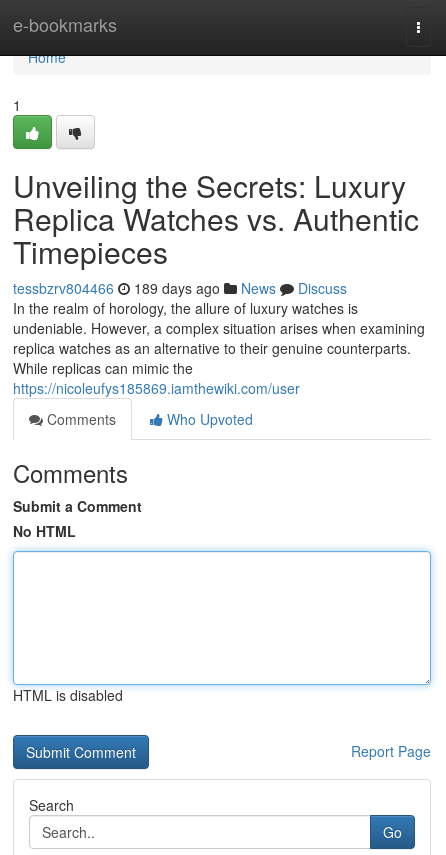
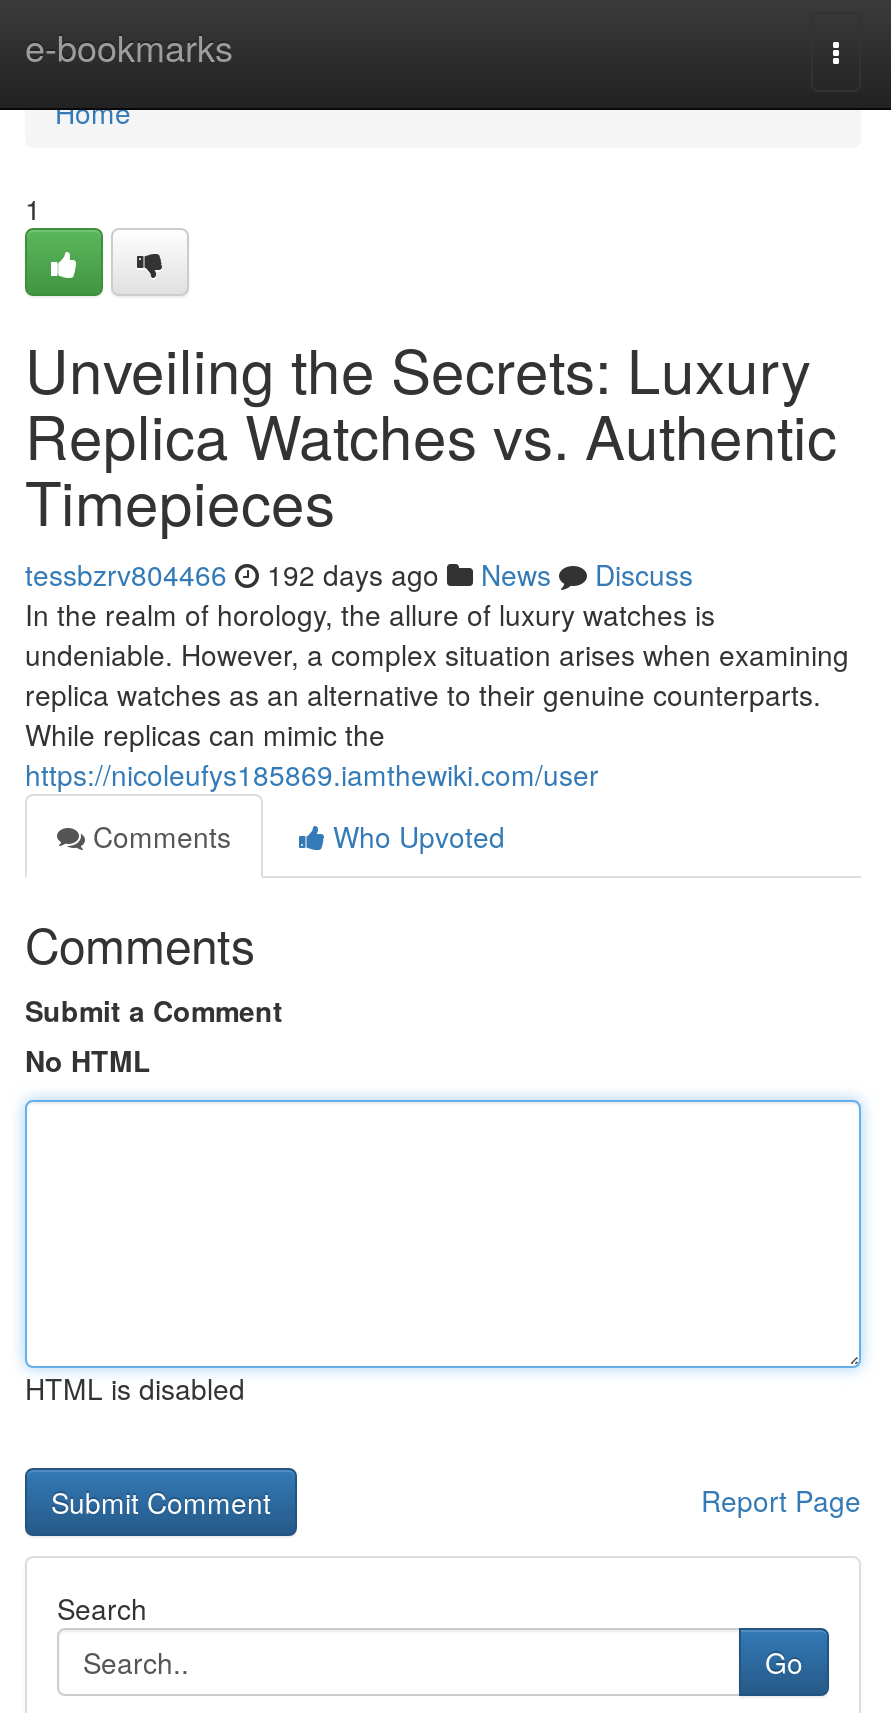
[13,278,347,298] tessbzrv804466 189 days ago News Discuss -> [25,554,693,594] tessbzrv804466 192 days ago News Discuss

